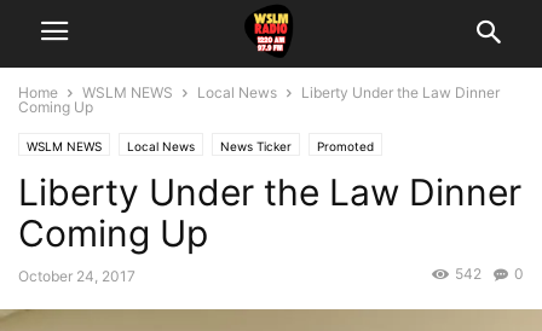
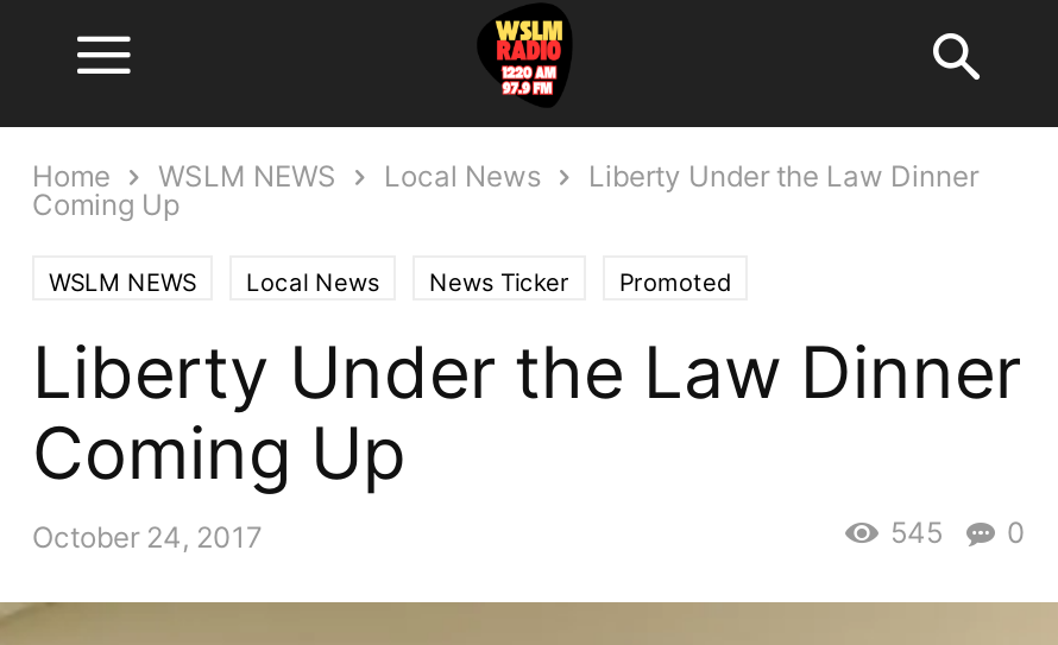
[455,265,524,283] 542 0 -> [890,514,1026,550] 545 0

